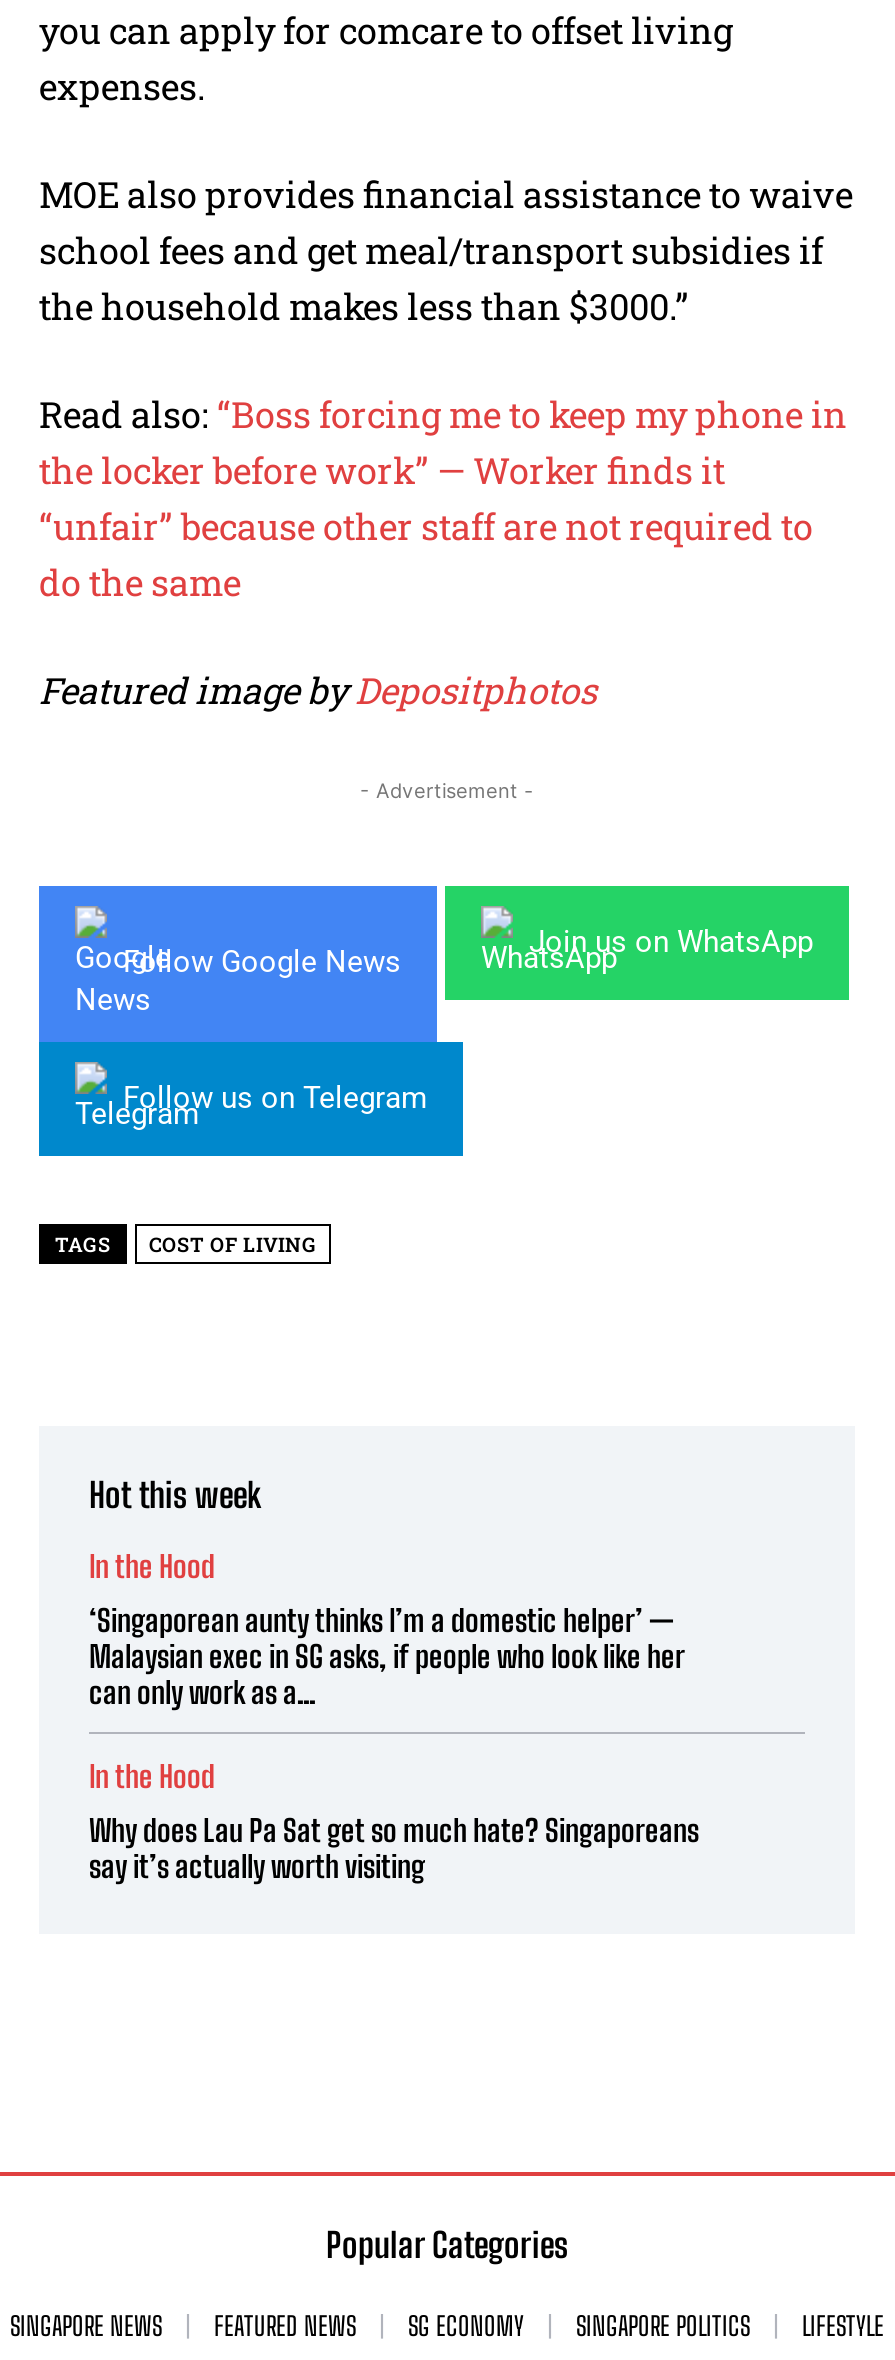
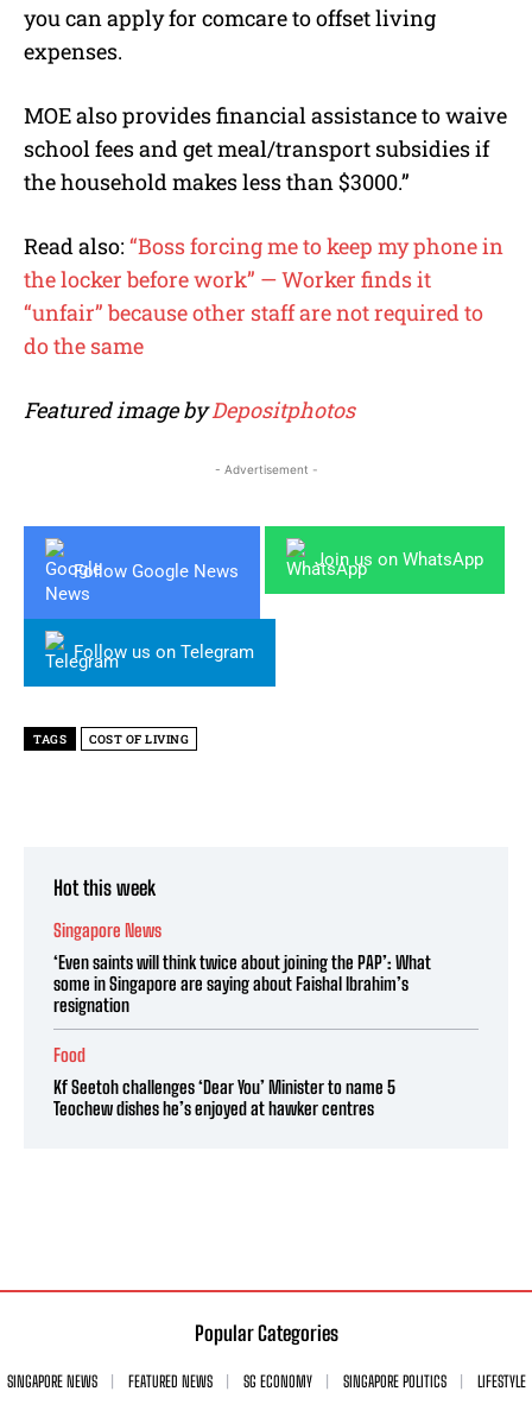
[89,1548,215,1584] In the Hood -> [53,919,161,941] Singapore News
[89,1602,685,1710] ‘Singaporean aunty thinks I’m a domestic helper’ — | Malaysian exec in SG asks, if people who look like her | can only work as a... -> [53,951,431,1015] ‘Even saints will think twice about joining the PAP’: What | some in Singapore are saying about Faishal Ibrahim’s | resignation
[89,1758,215,1794] In the Hood -> [53,1044,85,1065] Food
[89,1812,699,1884] Why does Lau Pa Sat get so much hate? Singaporeans | say it’s actually worth visiting -> [53,1076,395,1119] Kf Seetoh challenges ‘Dear You’ Minister to name 5 | Teochew dishes he’s enjoyed at hawker centres

